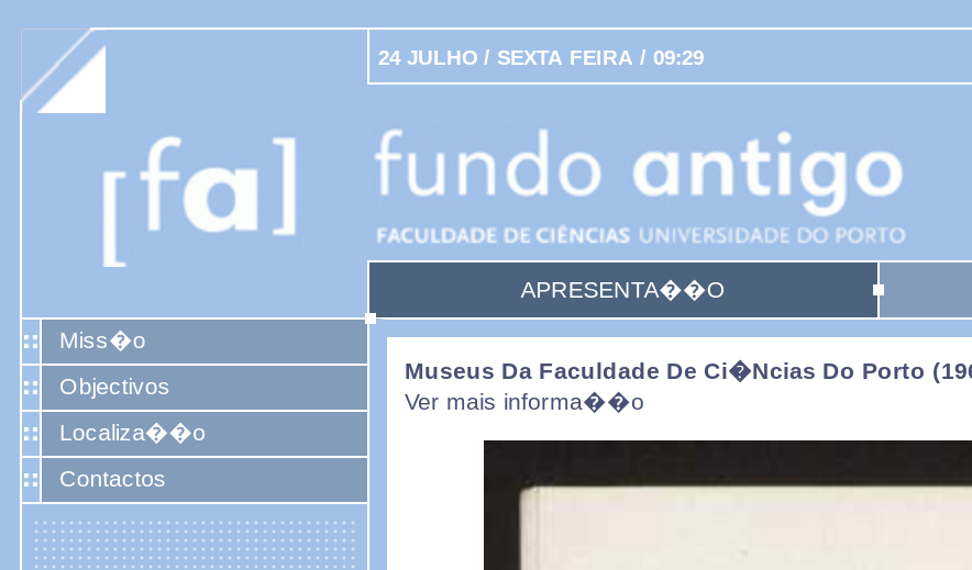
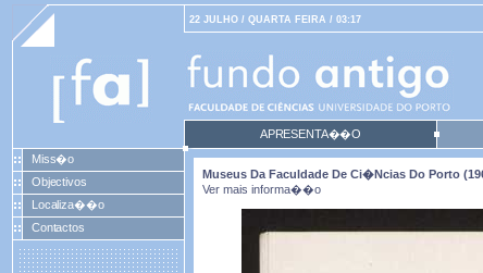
[378,47,704,69] 24 JULHO / SEXTA FEIRA / 09:29 -> [189,14,361,25] 22 JULHO / QUARTA FEIRA / 03:17

